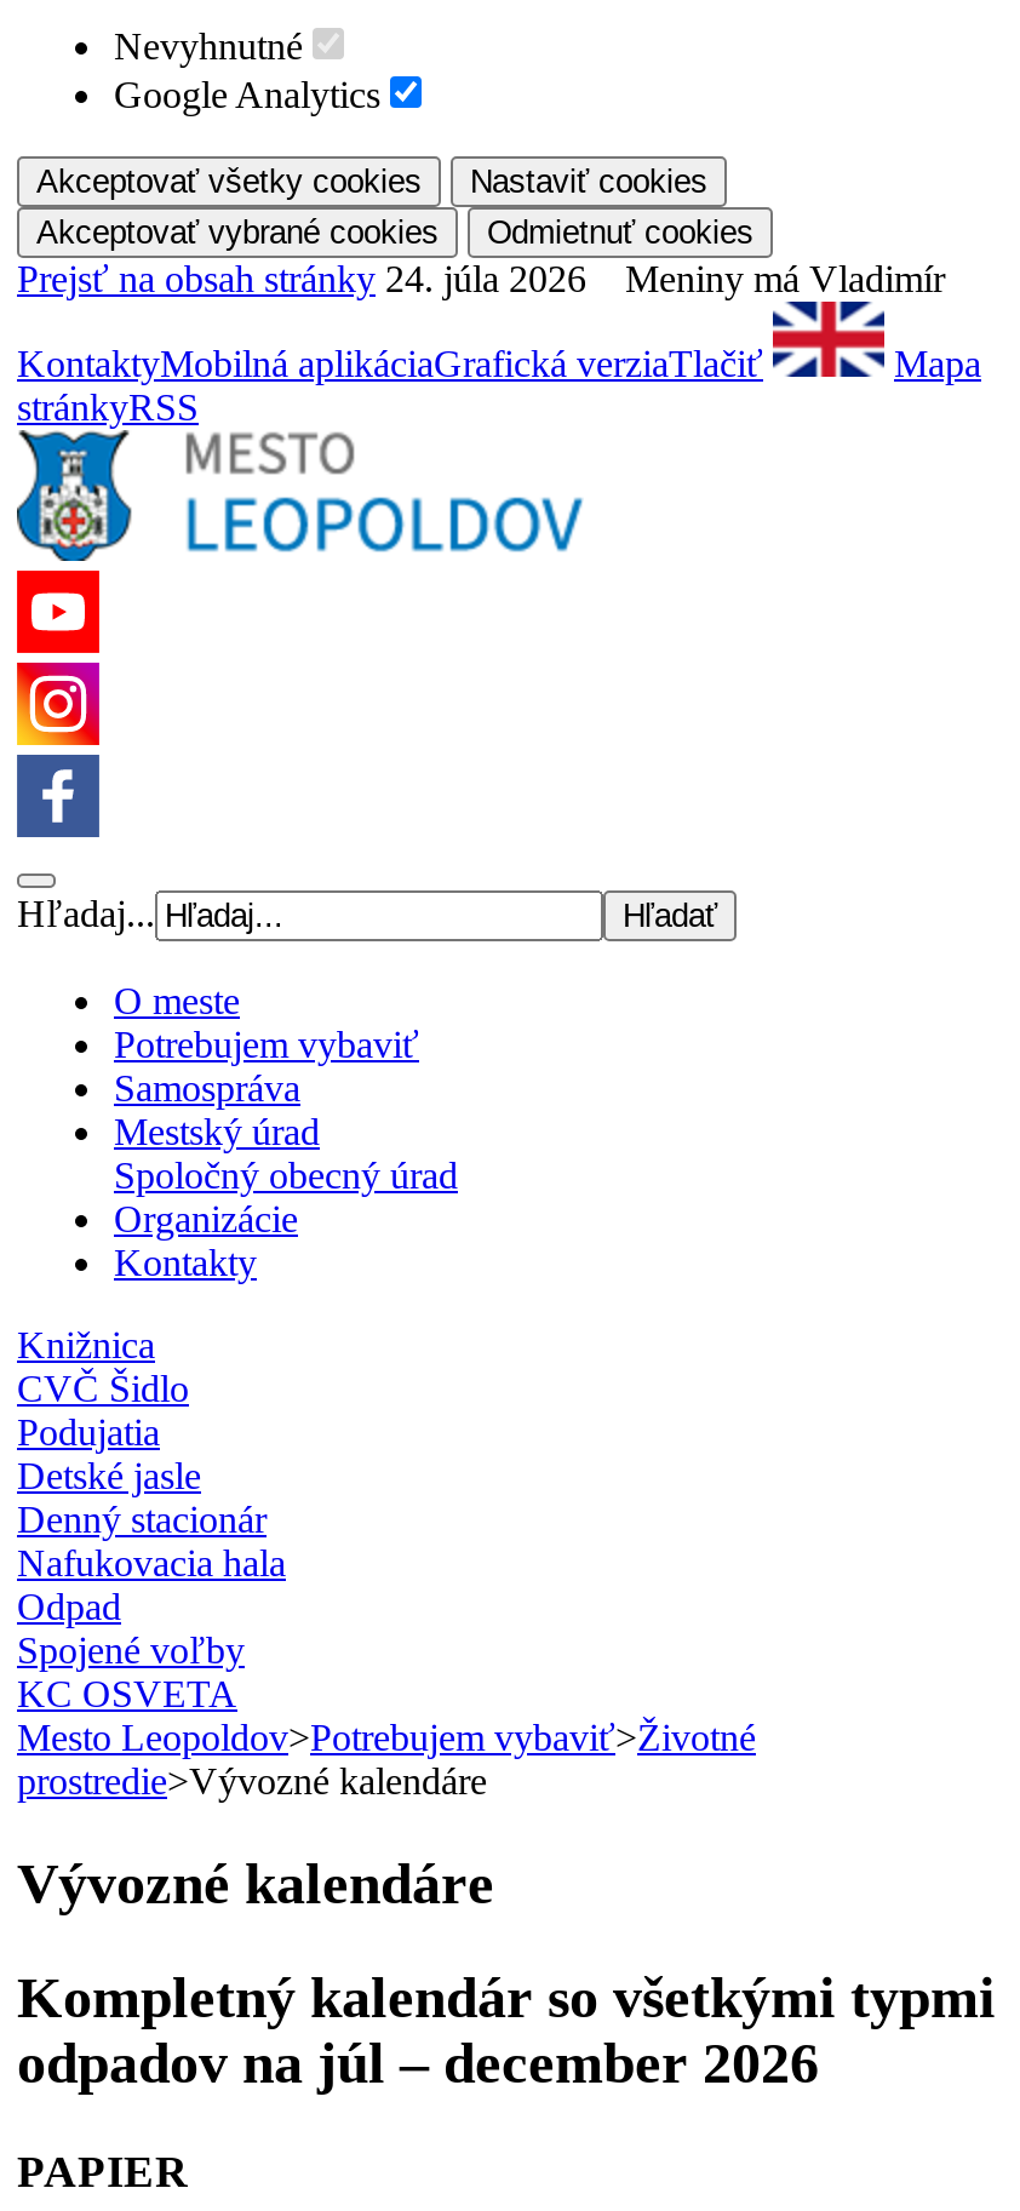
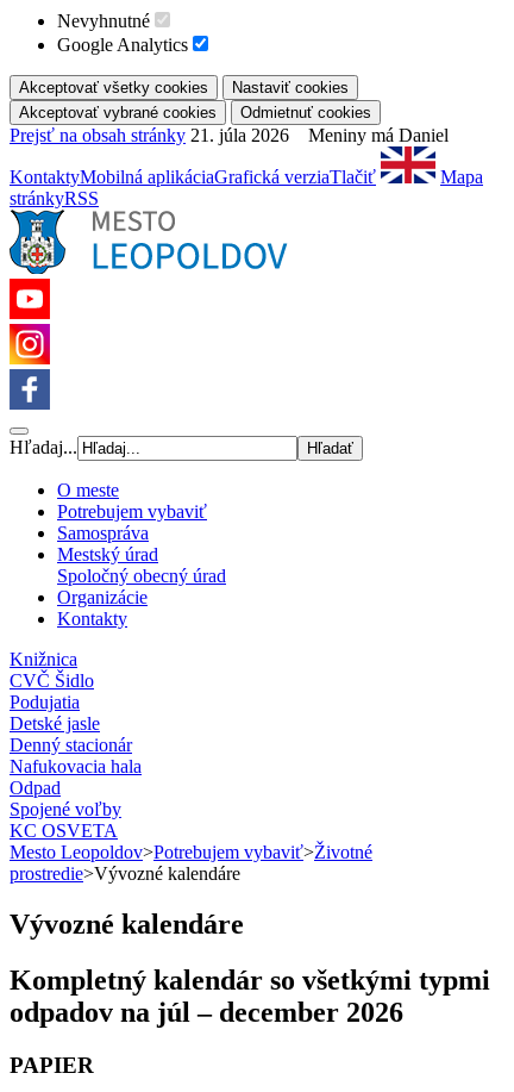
[17,258,945,299] Prejsť na obsah stránky 24. júla 2026 Meniny má Vladimír -> [10,125,449,145] Prejsť na obsah stránky 21. júla 2026 Meniny má Daniel

